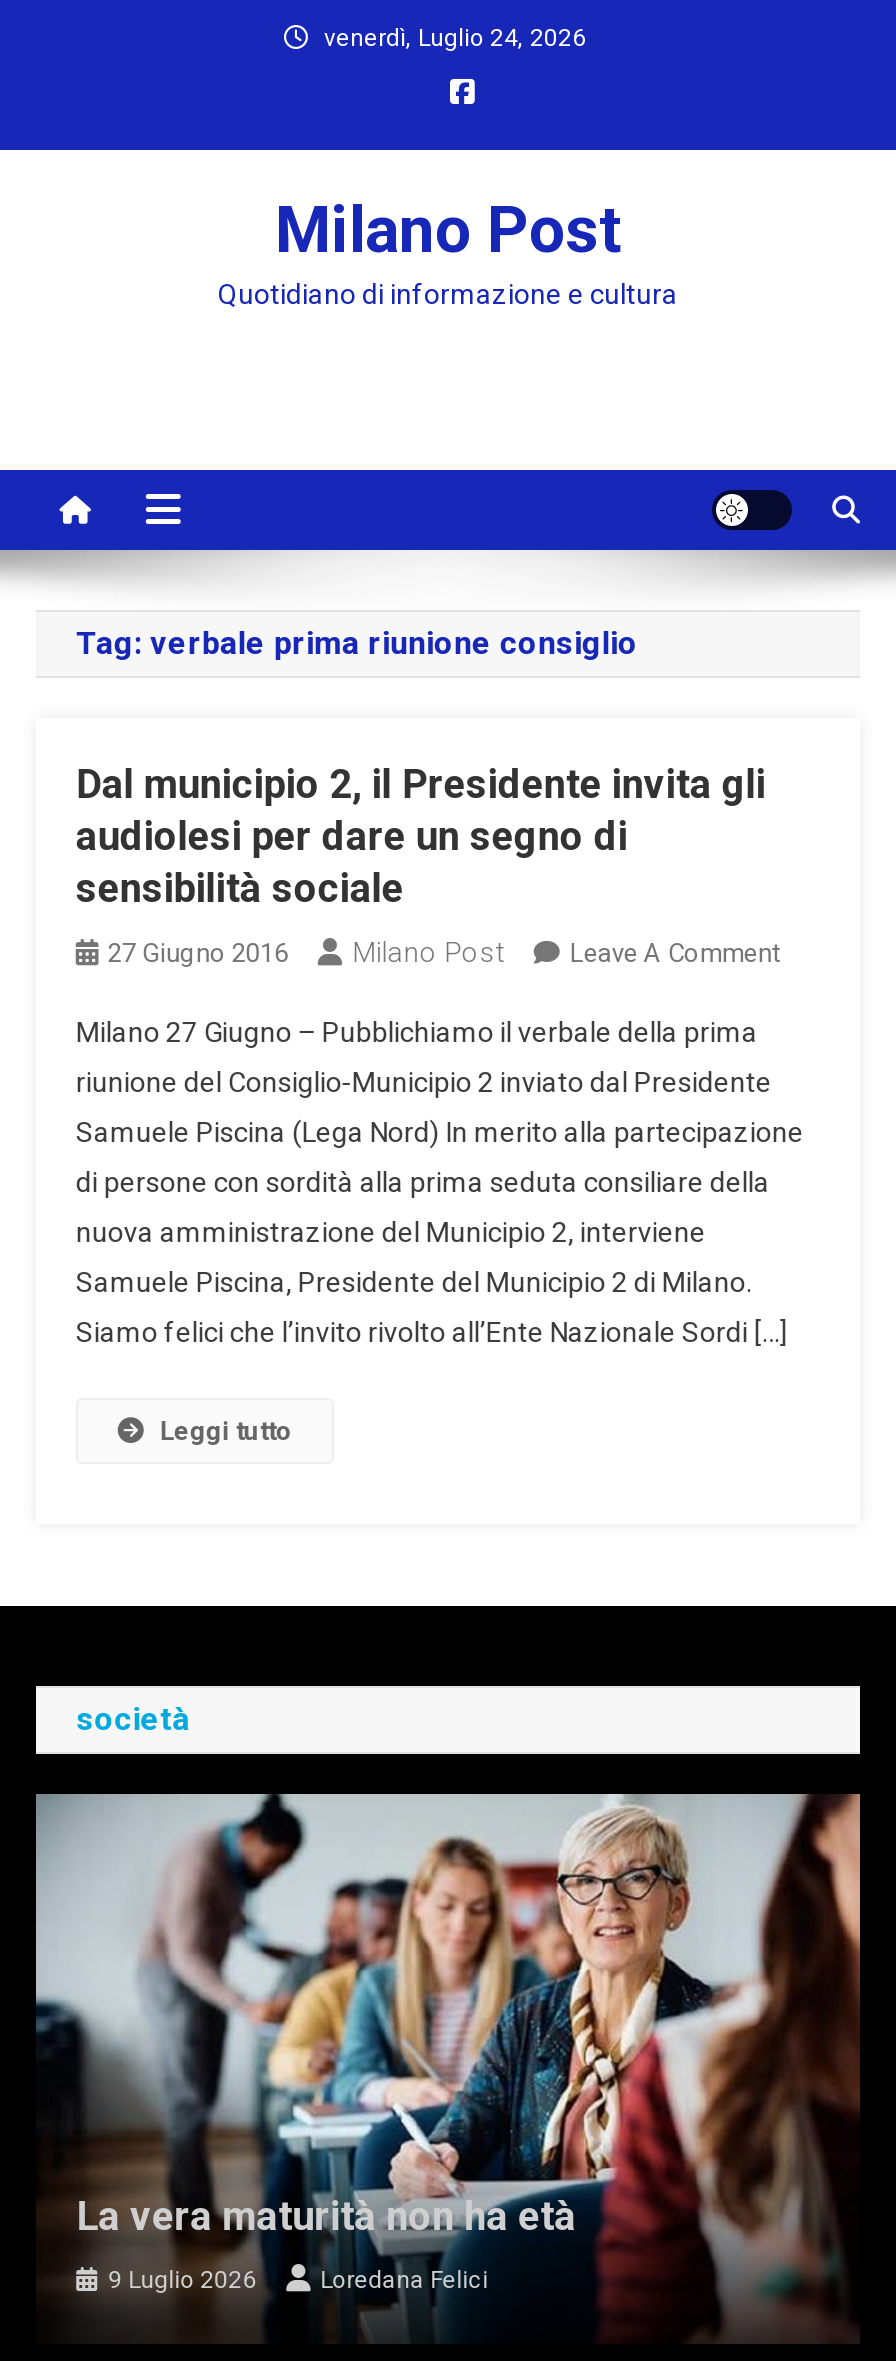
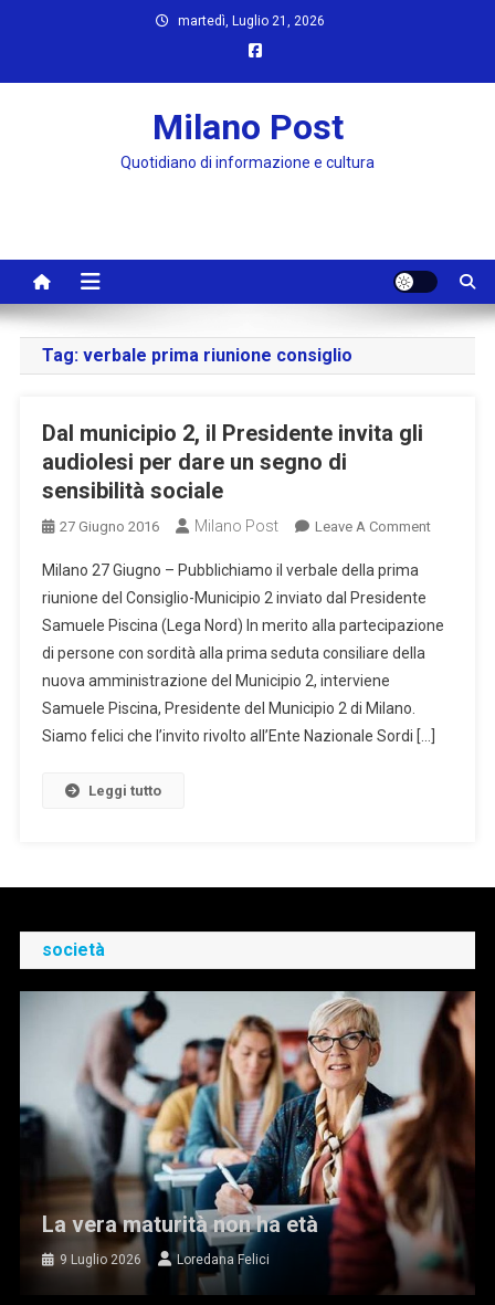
[324,24,586,52] venerdì, Luglio 24, 2026 -> [178,13,325,29] martedì, Luglio 21, 2026

